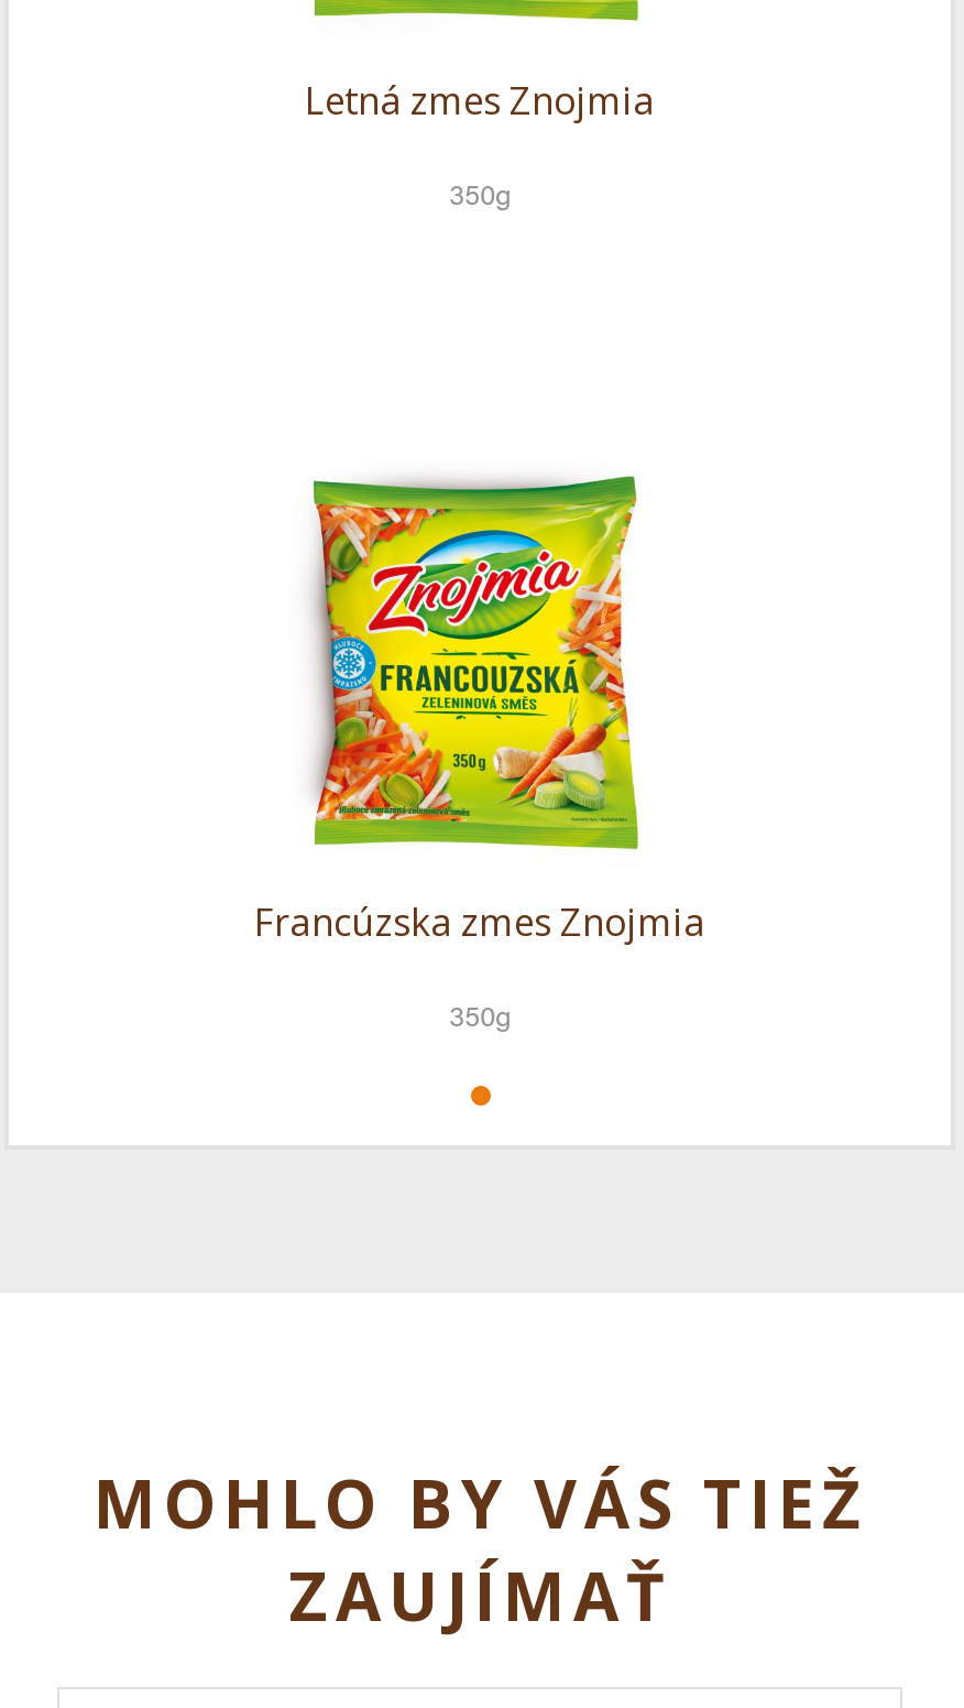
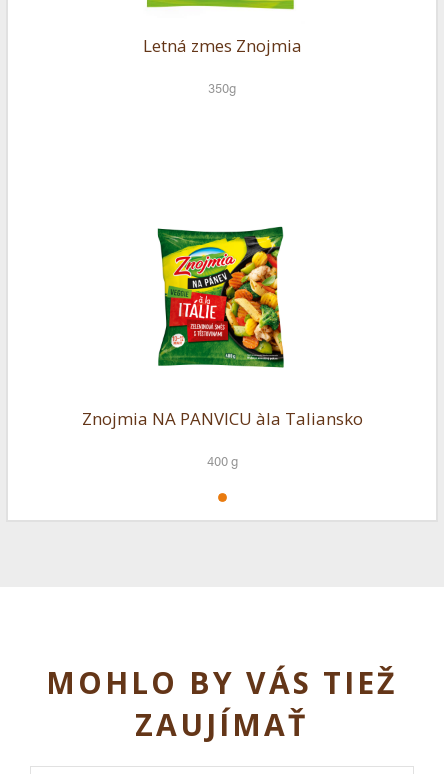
[254,474,705,947] [image] | Francúzska zmes Znojmia -> [81,216,362,430] [image] | Znojmia NA PANVICU àla Taliansko
[449,993,511,1035] 350g -> [206,451,237,470] 400 g

